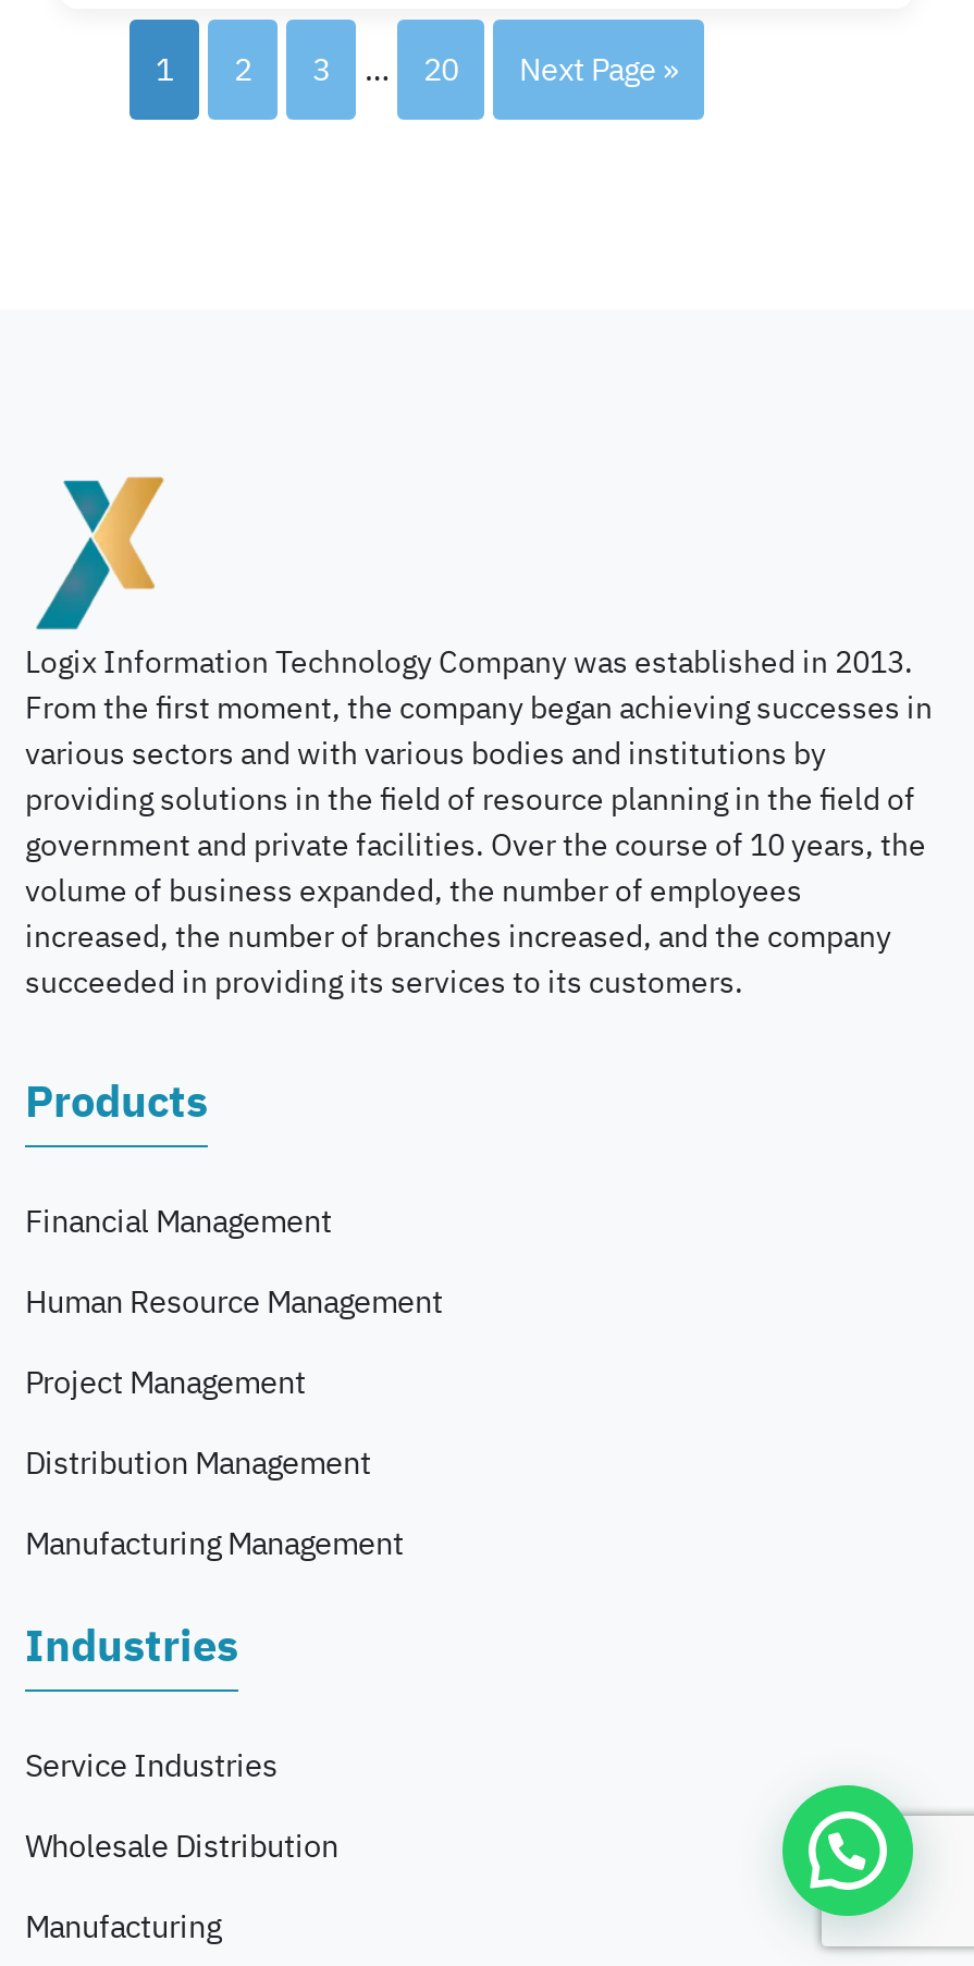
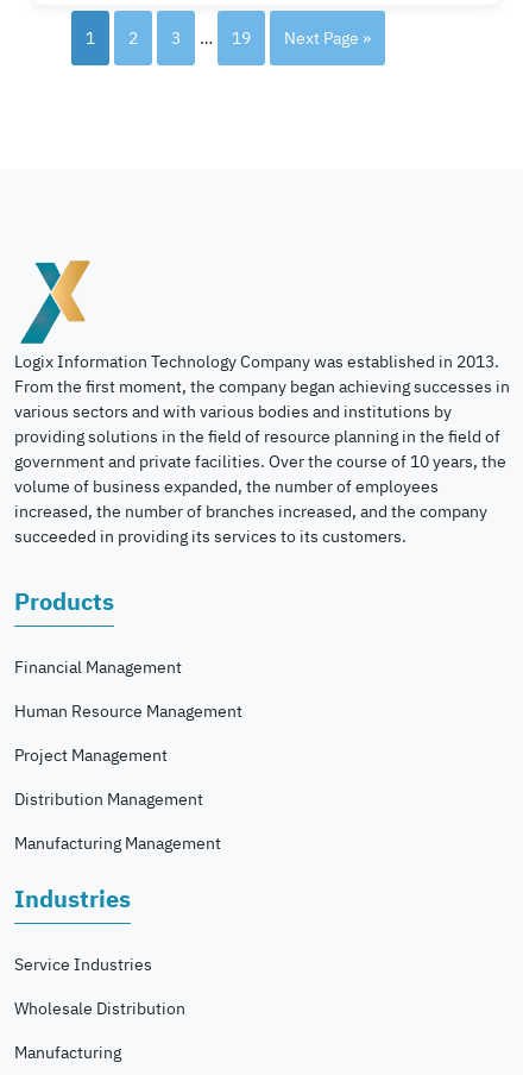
[423,46,458,94] 20 -> [232,25,251,51] 19
[776,1781,967,1953] [image] -> none

